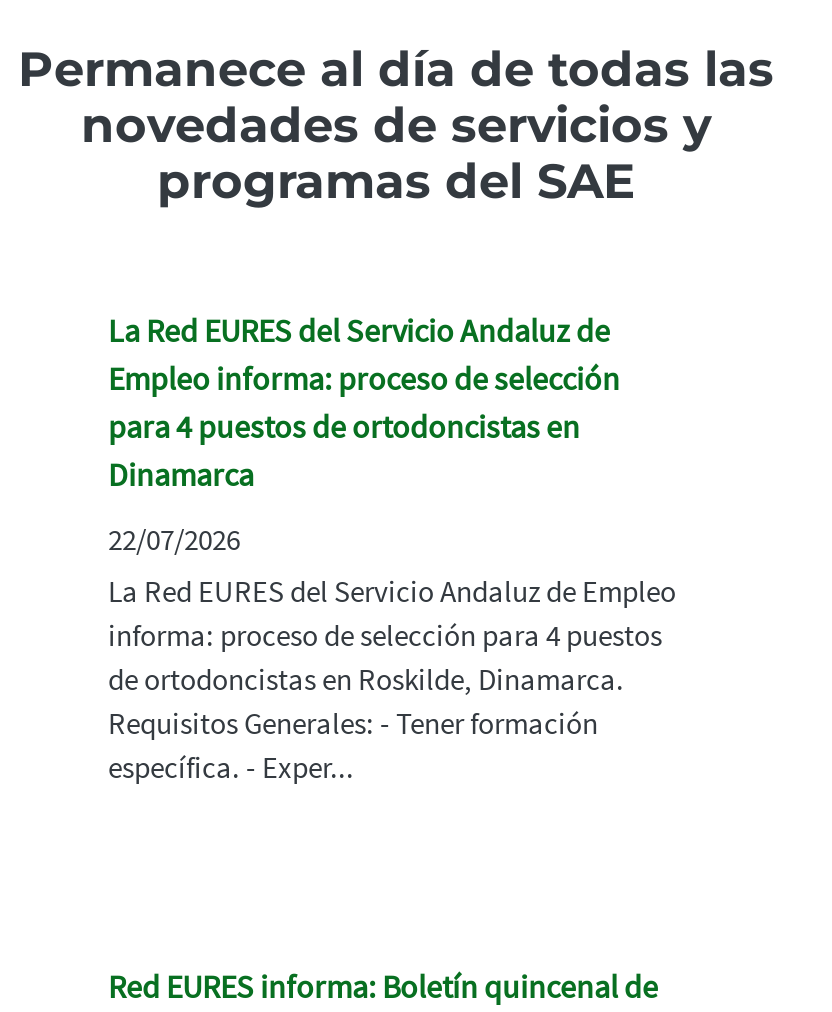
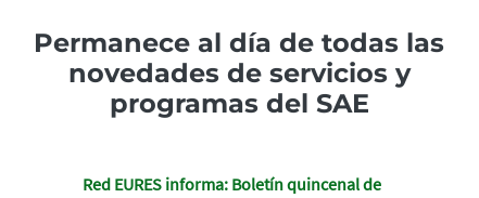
[108,309,676,785] La Red EURES del Servicio Andaluz de | Empleo informa: proceso de selección | para 4 puestos de ortodoncistas en | Dinamarca | 22/07/2026 | La Red EURES del Servicio Andaluz de Empleo | informa: proceso de selección para 4 puestos | de ortodoncistas en Roskilde, Dinamarca. | Requisitos Generales: - Tener formación | específica. - Exper... -> none

